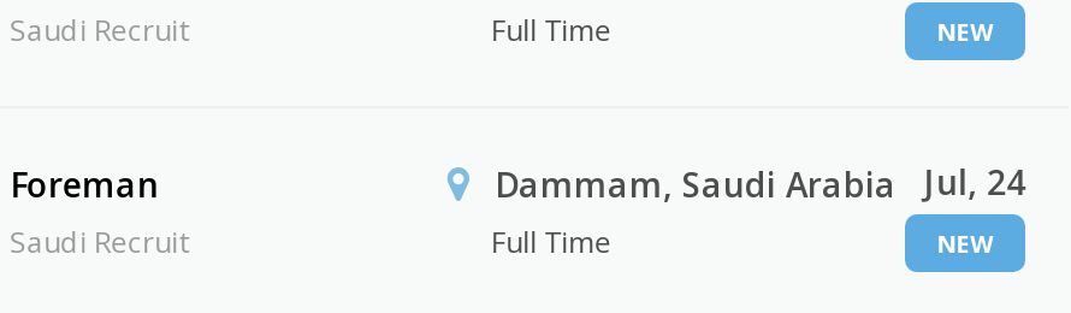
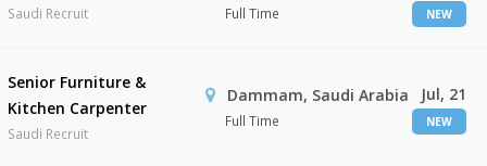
[10,161,159,207] Foreman -> [8,72,147,118] Senior Furniture & | Kitchen Carpenter
[485,159,1026,207] Dammam, Saudi Arabia Jul, 24 -> [222,84,466,105] Dammam, Saudi Arabia Jul, 21

